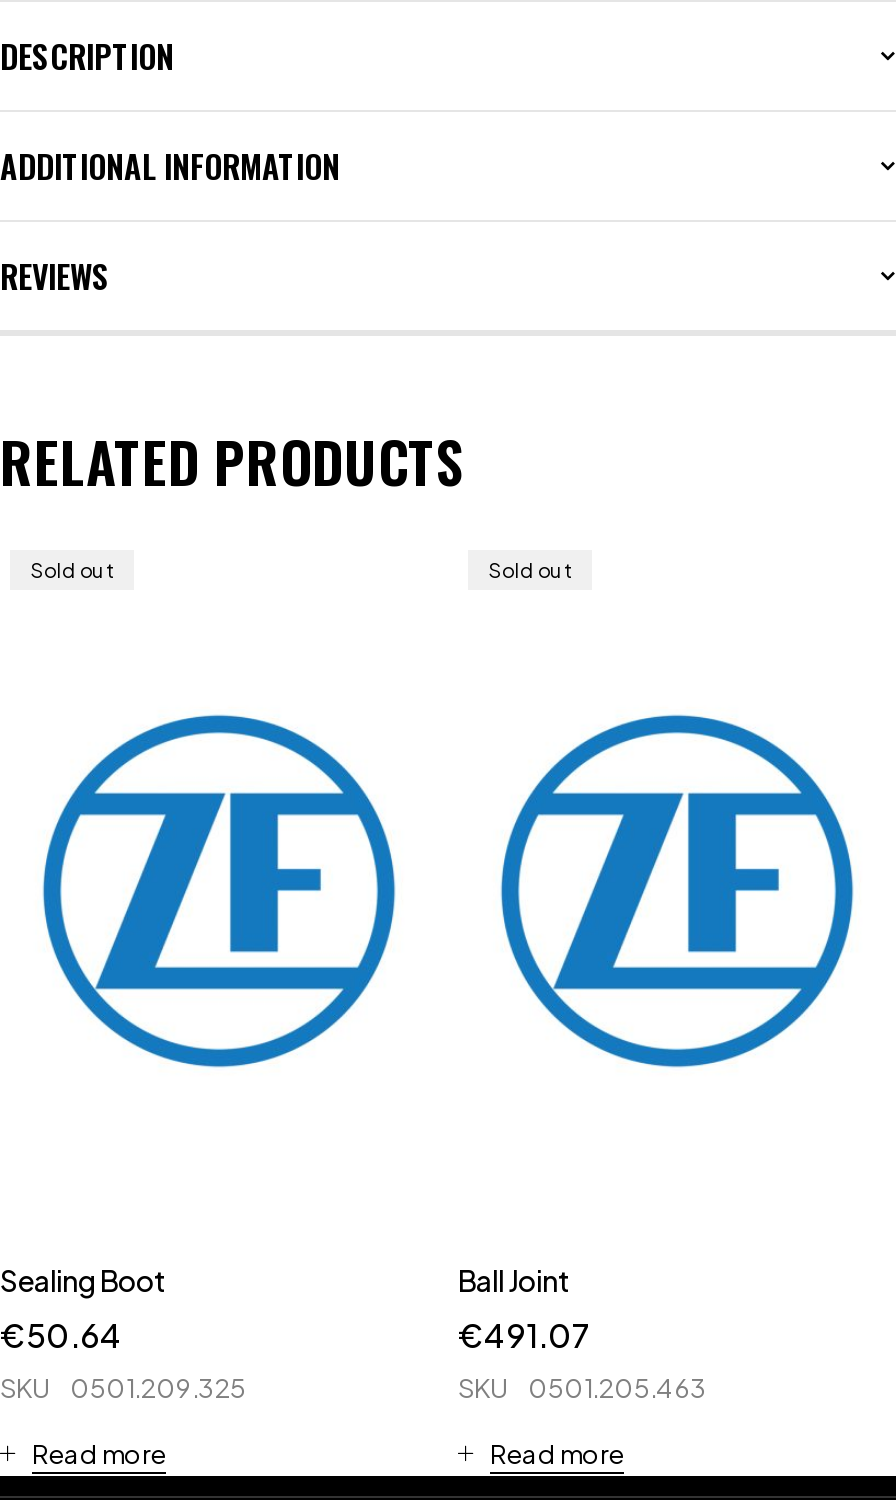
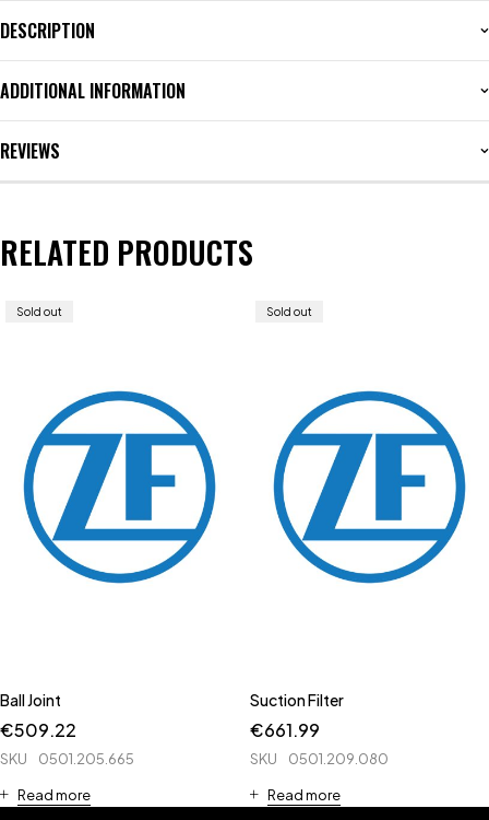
[0,1262,166,1356] Sealing Boot | €50.64 -> [0,690,76,741] Ball Joint | €509.22
[458,1262,590,1356] Ball Joint | €491.07 -> [250,690,344,741] Suction Filter | €661.99
[0,1372,246,1404] SKU 0501.209.325 -> [0,750,134,768] SKU 0501.205.665
[458,1372,706,1404] SKU 0501.205.463 -> [250,750,389,768] SKU 0501.209.080

